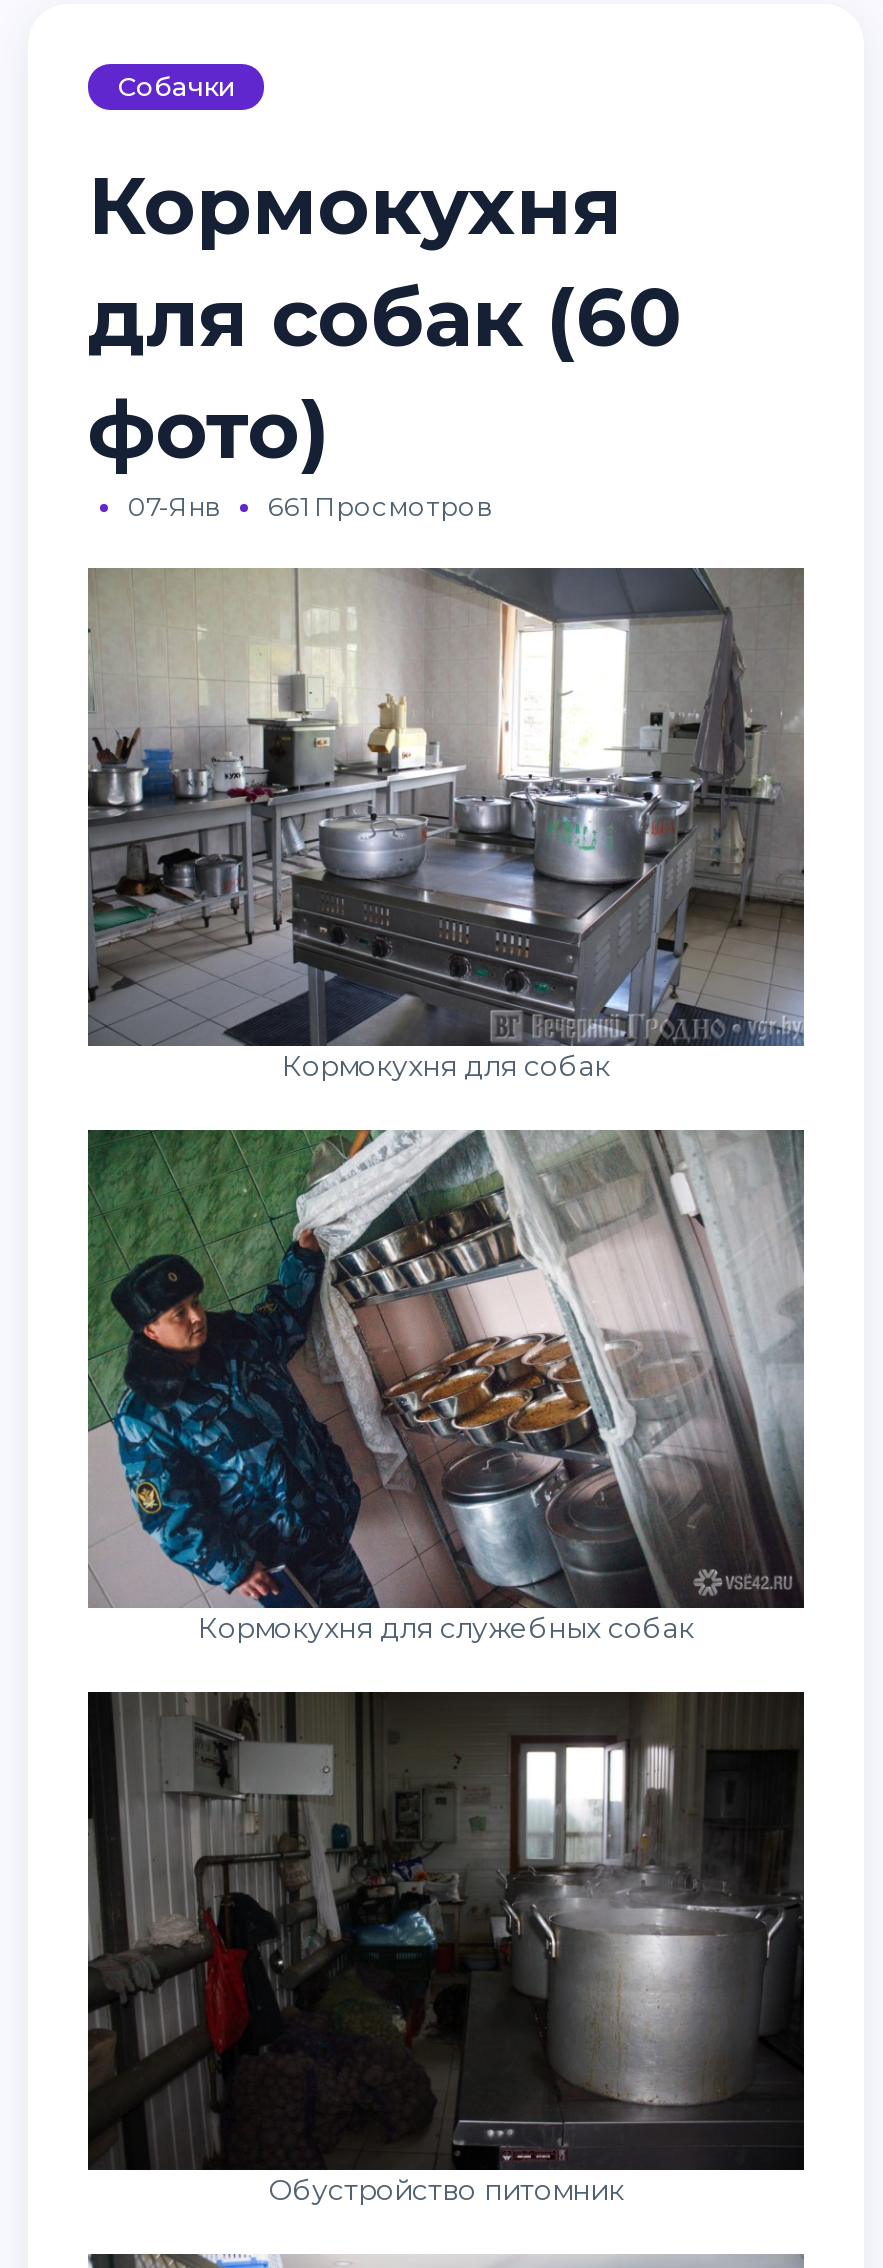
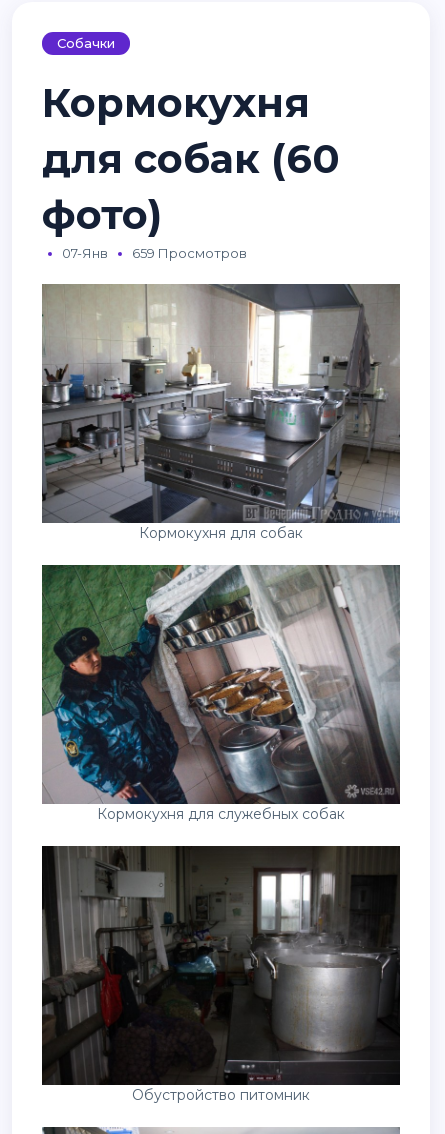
[128,490,492,522] 07-Янв 661 Просмотров -> [62,245,247,261] 07-Янв 659 Просмотров

